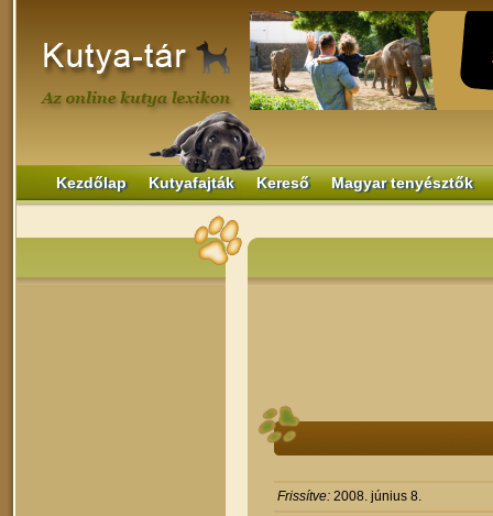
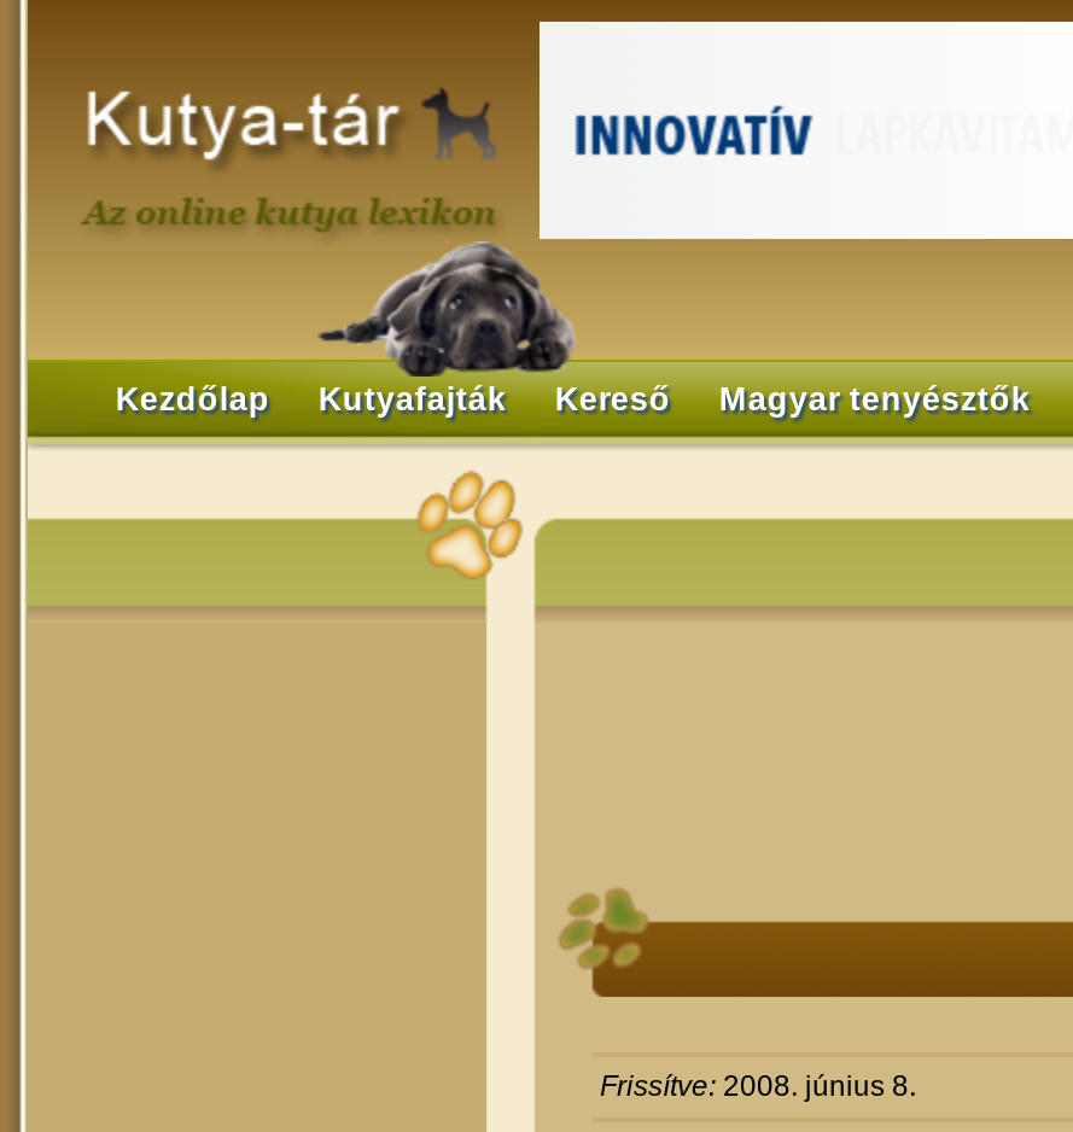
[249,10,490,111] [image] -> [537,19,1066,241] [image]

